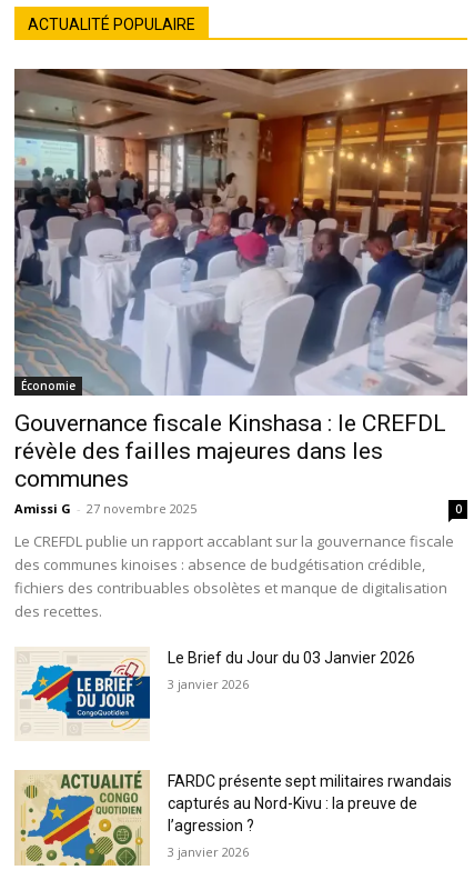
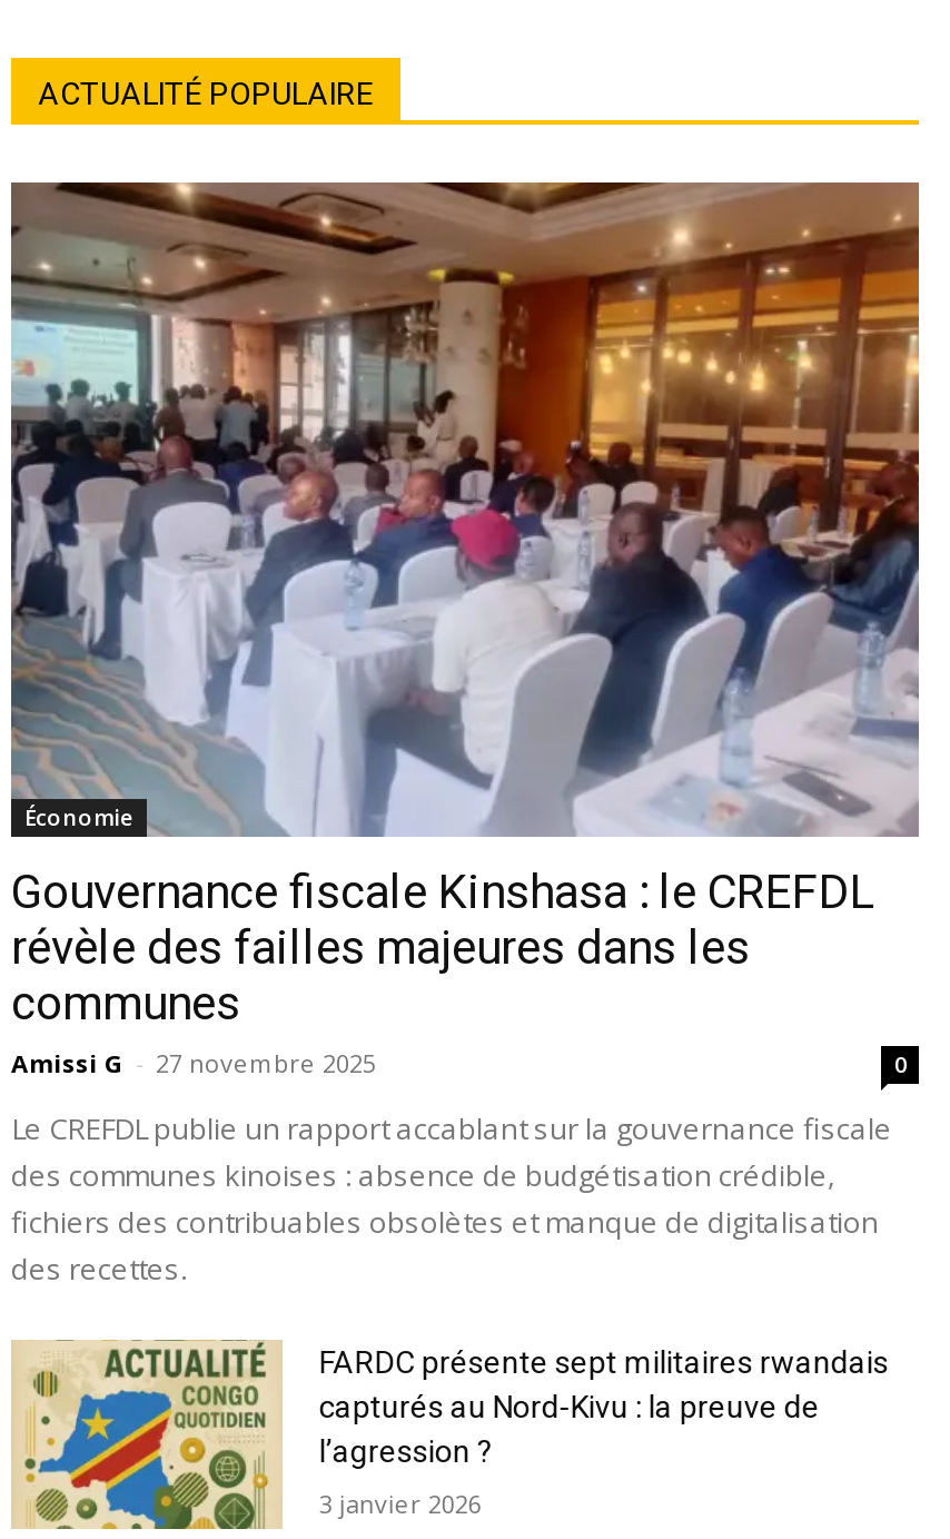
[17,648,416,739] [image] | Le Brief du Jour du 03 Janvier 2026 | 3 janvier 2026 -> none

